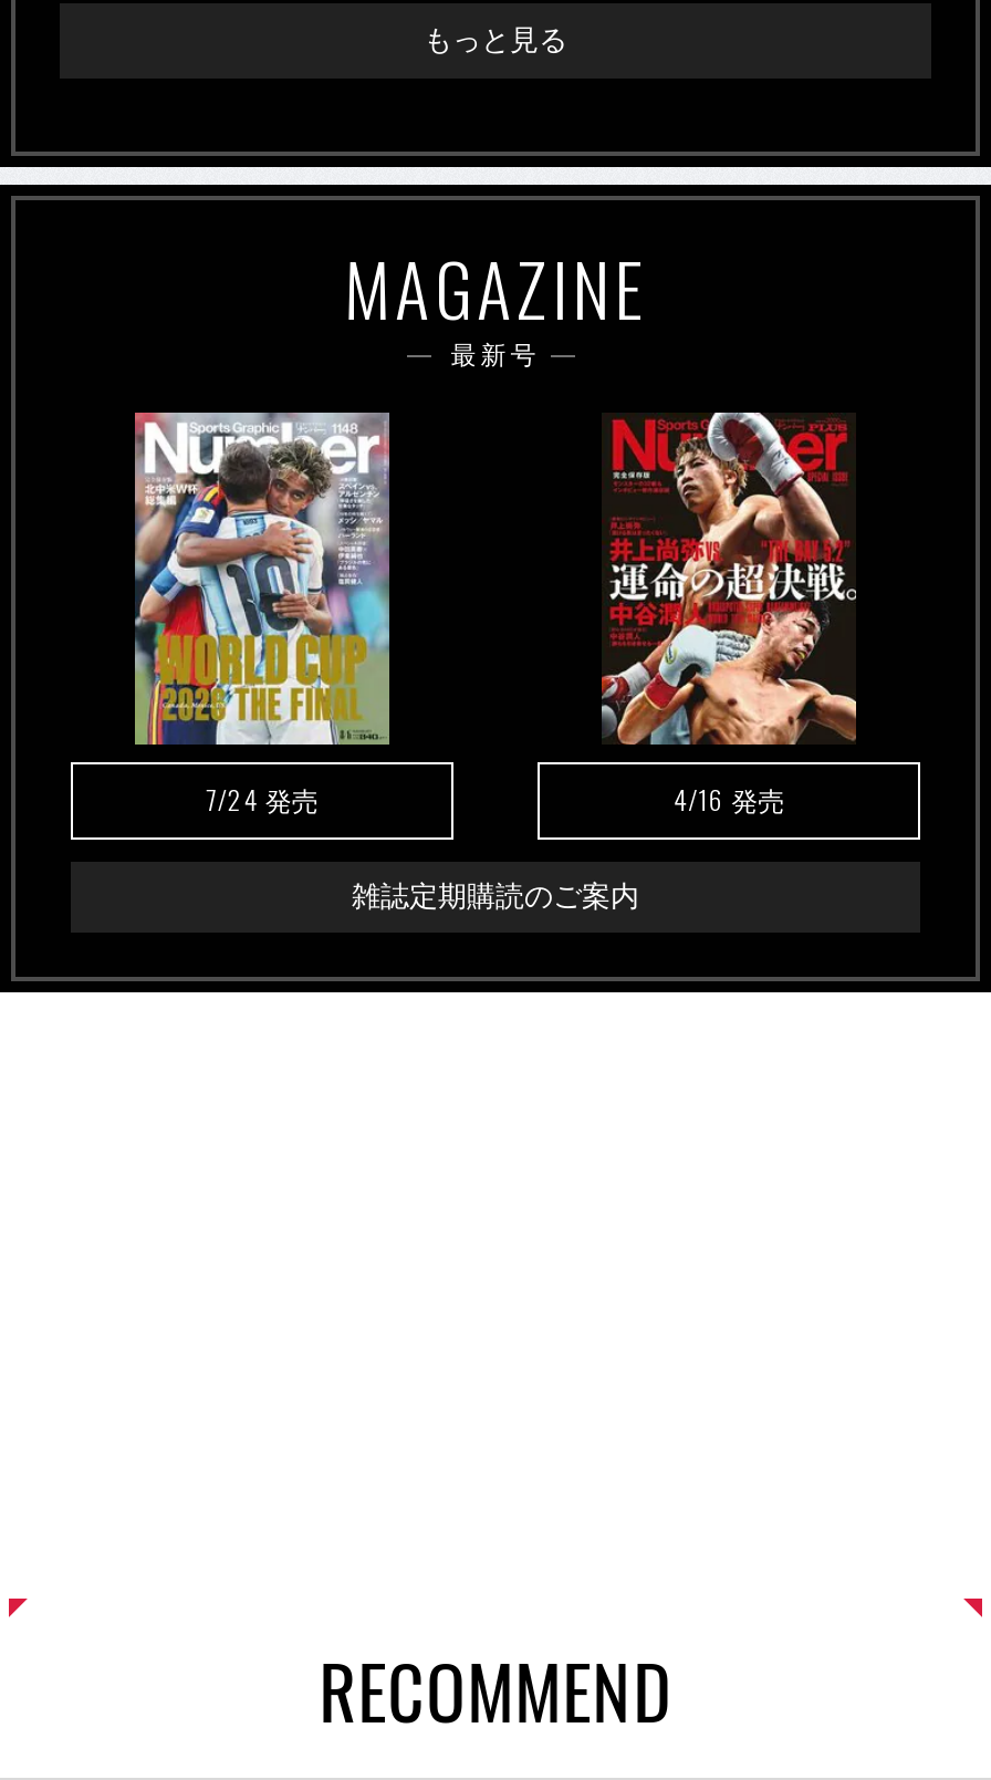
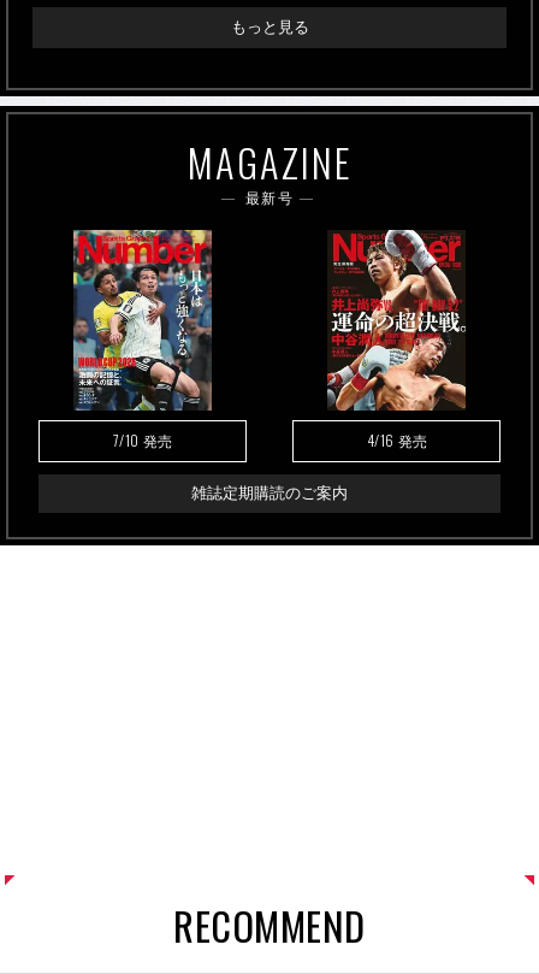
[133,410,392,816] [image] | 7/24発売 -> [73,229,212,450] [image] | 7/10発売

